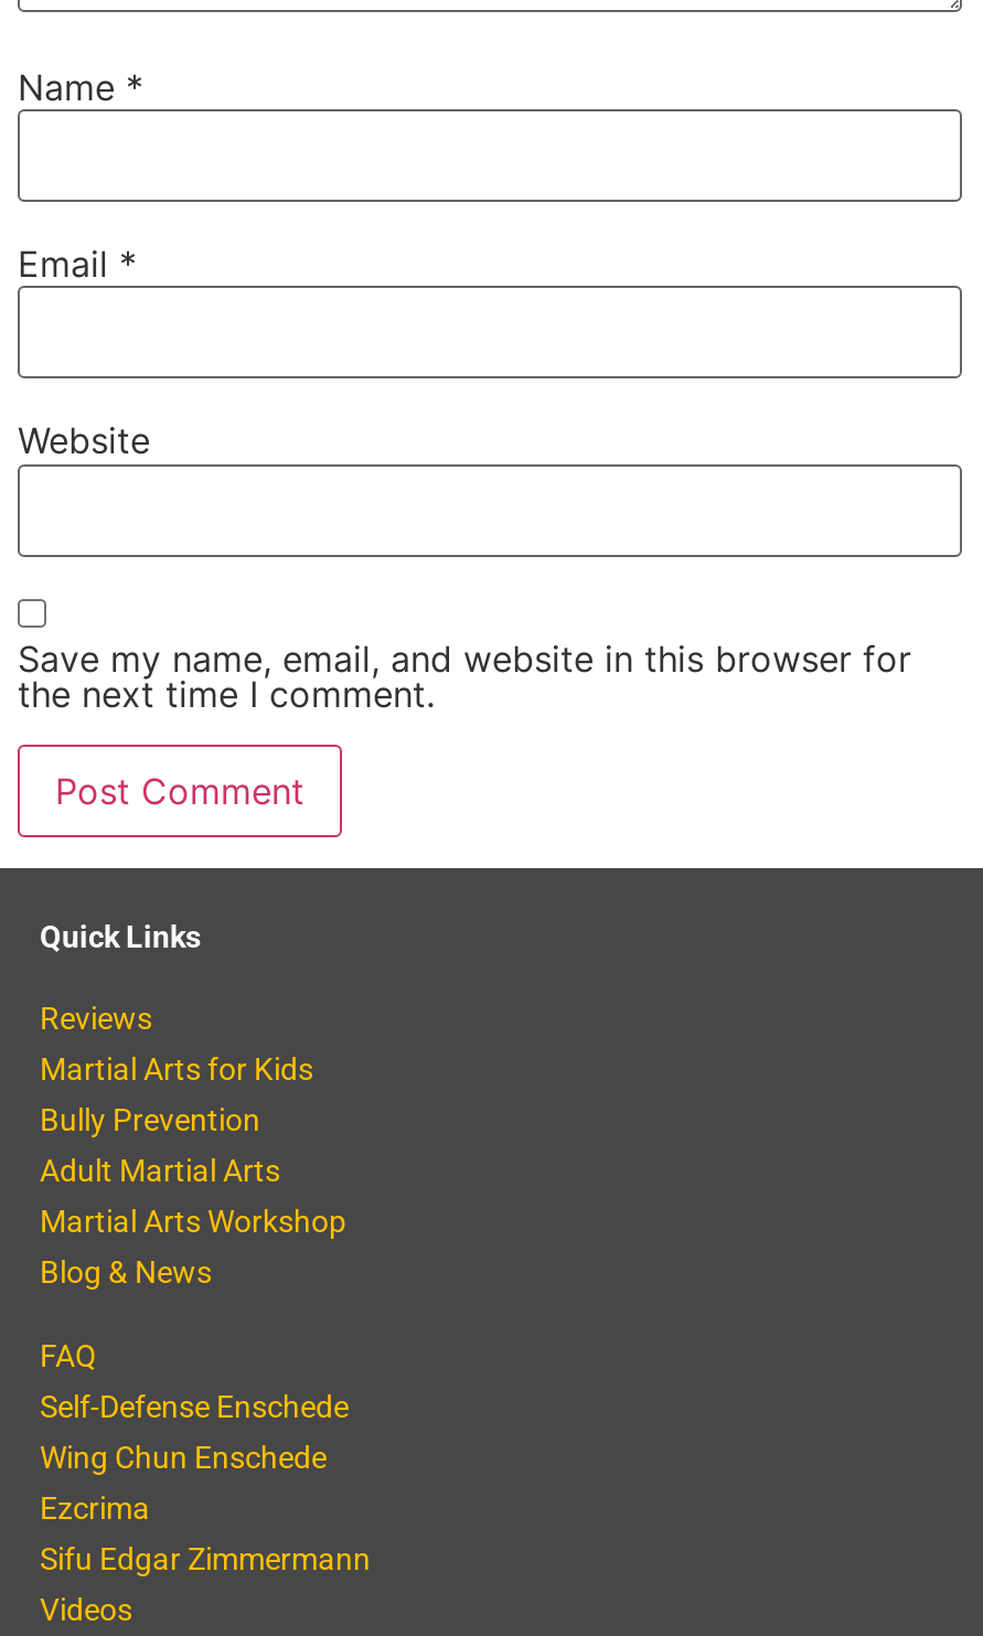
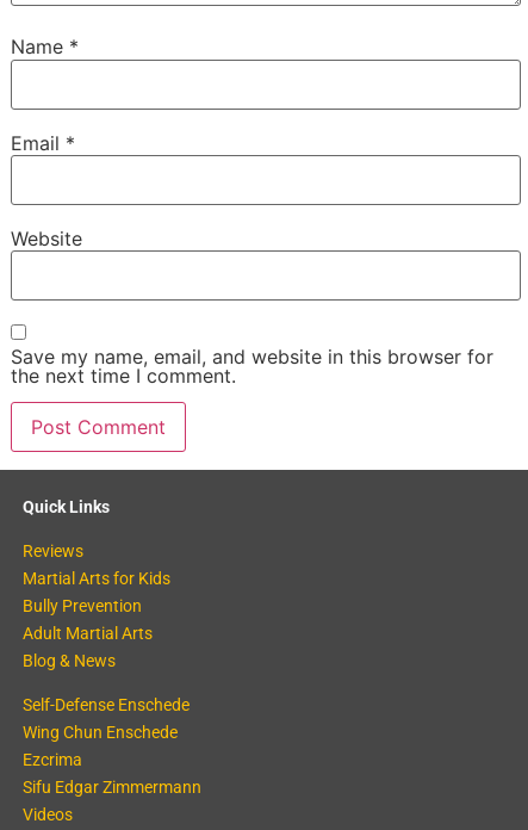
[40,1204,346,1240] Martial Arts Workshop -> none
[40,1338,97,1373] FAQ -> none

